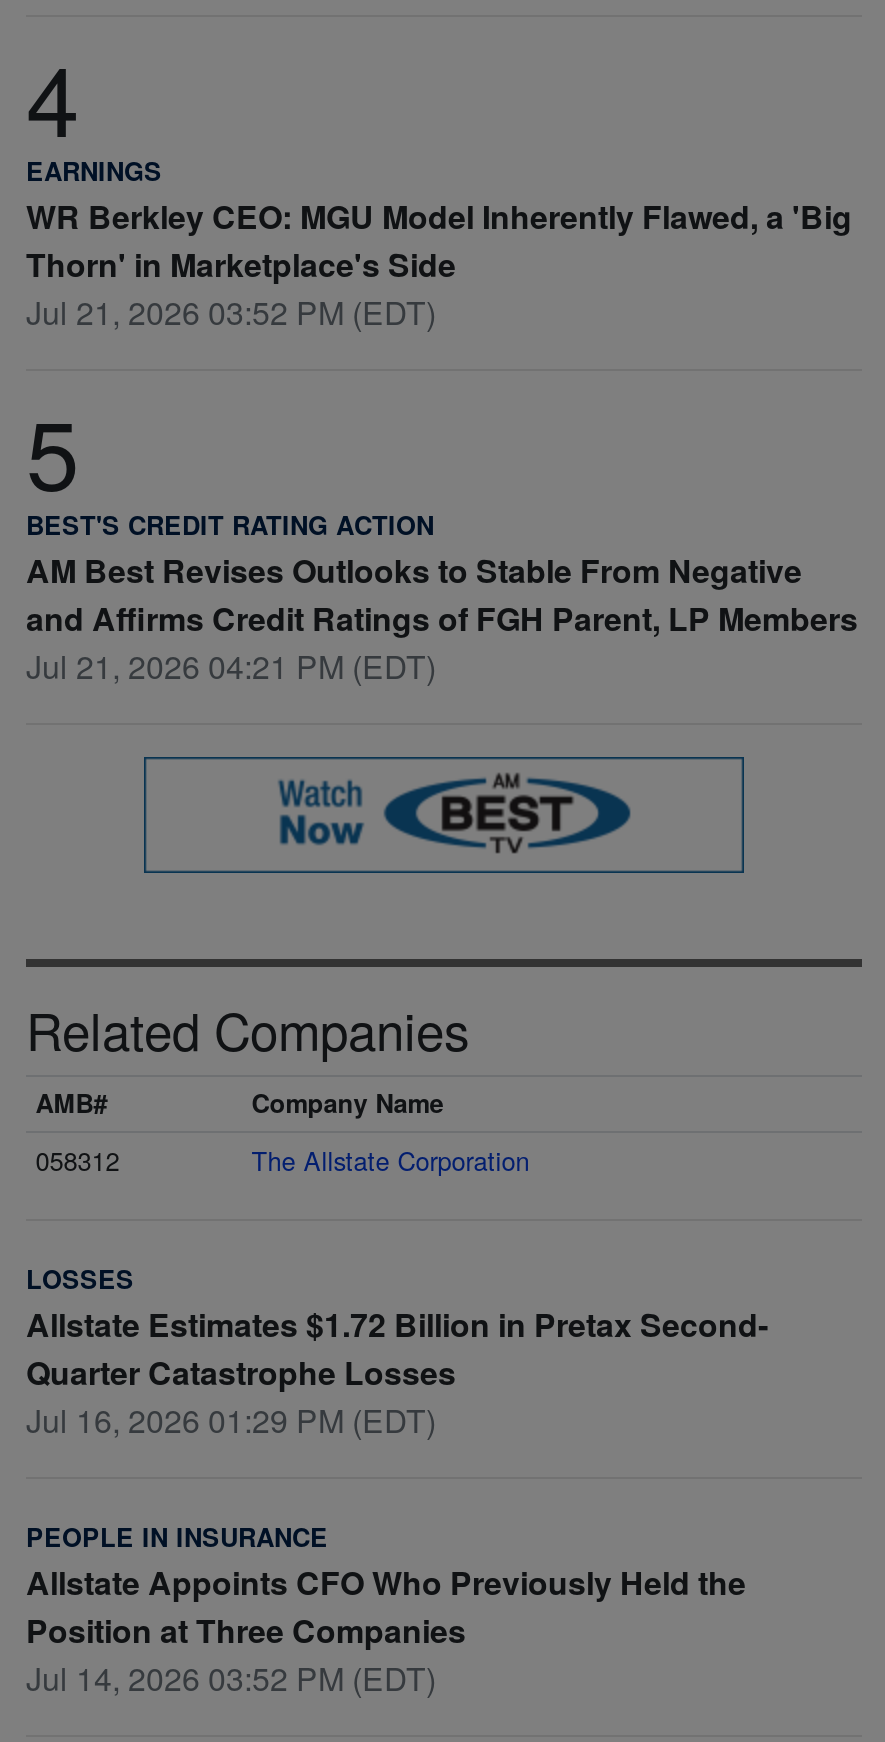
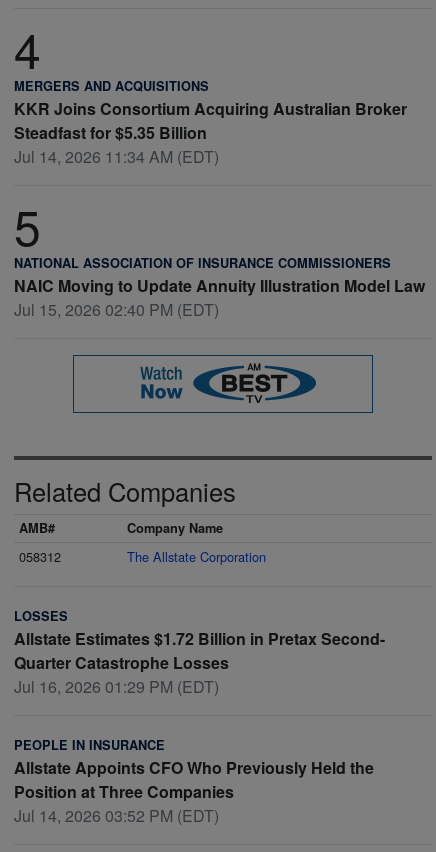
[26,152,852,334] EARNINGS | WR Berkley CEO: MGU Model Inherently Flawed, a 'Big | Thorn' in Marketplace's Side | Jul 21, 2026 03:52 PM (EDT) -> [14,77,407,168] MERGERS AND ACQUISITIONS | KKR Joins Consortium Acquiring Australian Broker | Steadfast for $5.35 Billion | Jul 14, 2026 11:34 AM (EDT)
[26,506,858,688] BEST'S CREDIT RATING ACTION | AM Best Revises Outlooks to Stable From Negative | and Affirms Credit Ratings of FGH Parent, LP Members | Jul 21, 2026 04:21 PM (EDT) -> [14,254,425,321] NATIONAL ASSOCIATION OF INSURANCE COMMISSIONERS | NAIC Moving to Update Annuity Illustration Model Law | Jul 15, 2026 02:40 PM (EDT)

